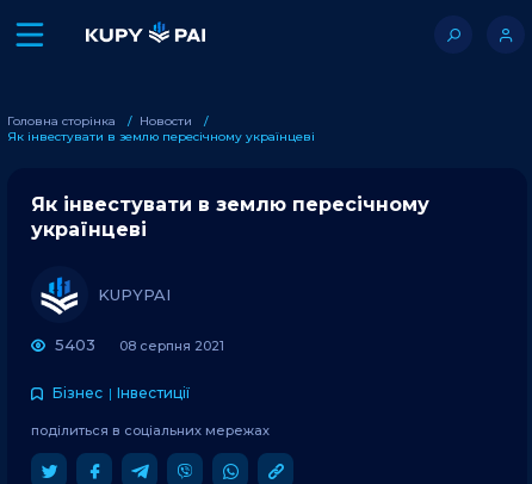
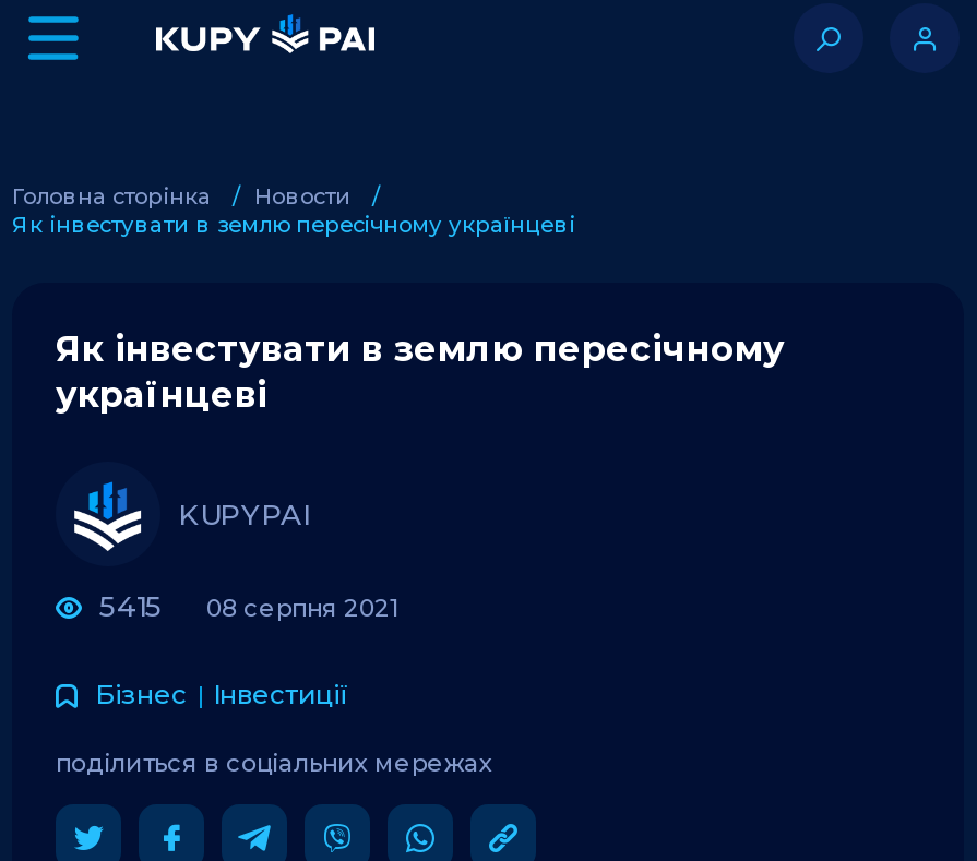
[55,335,224,354] 5403 08 серпня 2021 -> [99,588,398,623] 5415 08 серпня 2021

